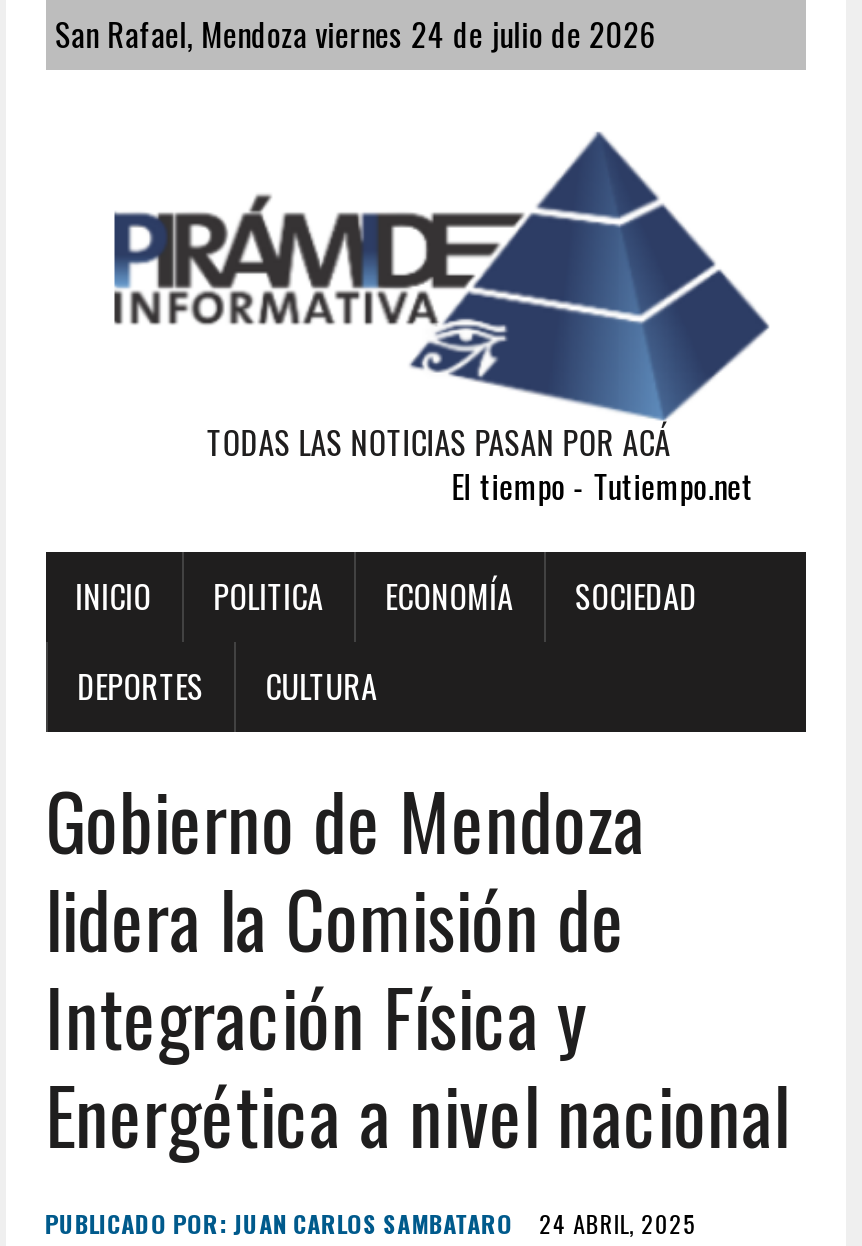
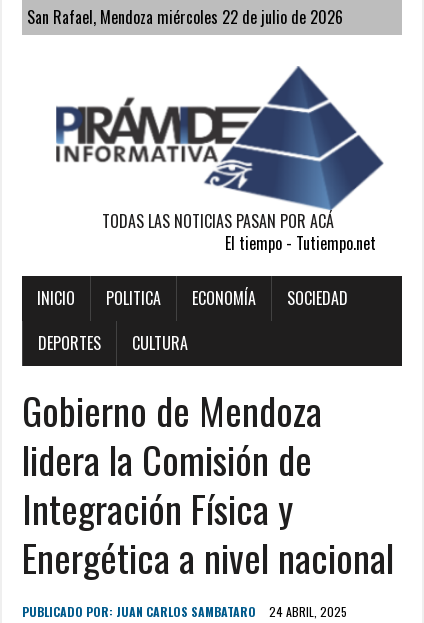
[55,10,655,58] San Rafael, Mendoza viernes 24 de julio de 2026 -> [27,5,343,29] San Rafael, Mendoza miércoles 22 de julio de 2026

